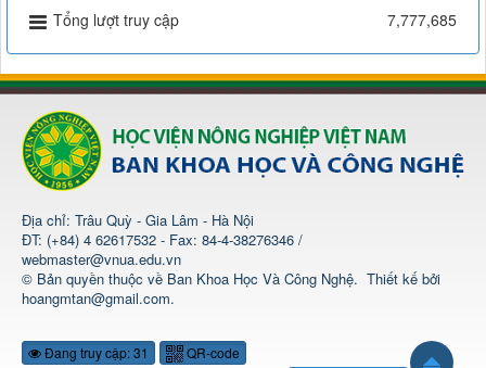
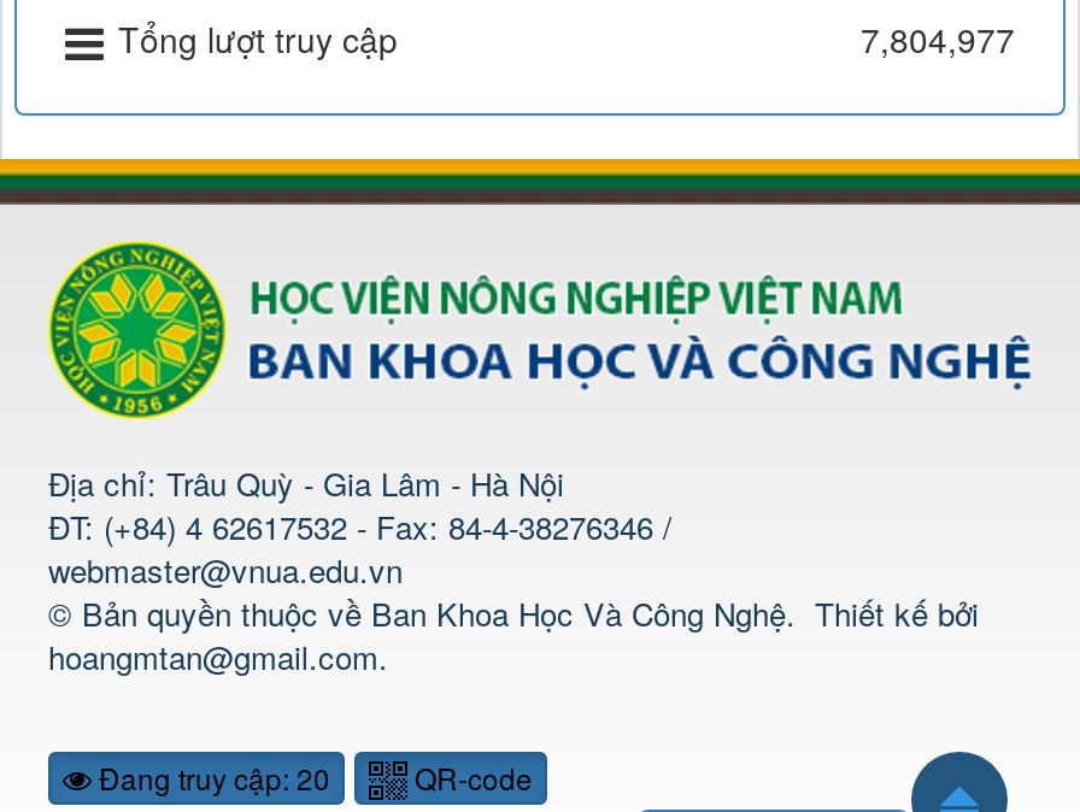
[387,9,457,31] 7,777,685 -> [861,15,1015,64] 7,804,977
[41,343,240,362] Đang truy cập: 31 QR-code -> [92,758,533,799] Đang truy cập: 20 QR-code

